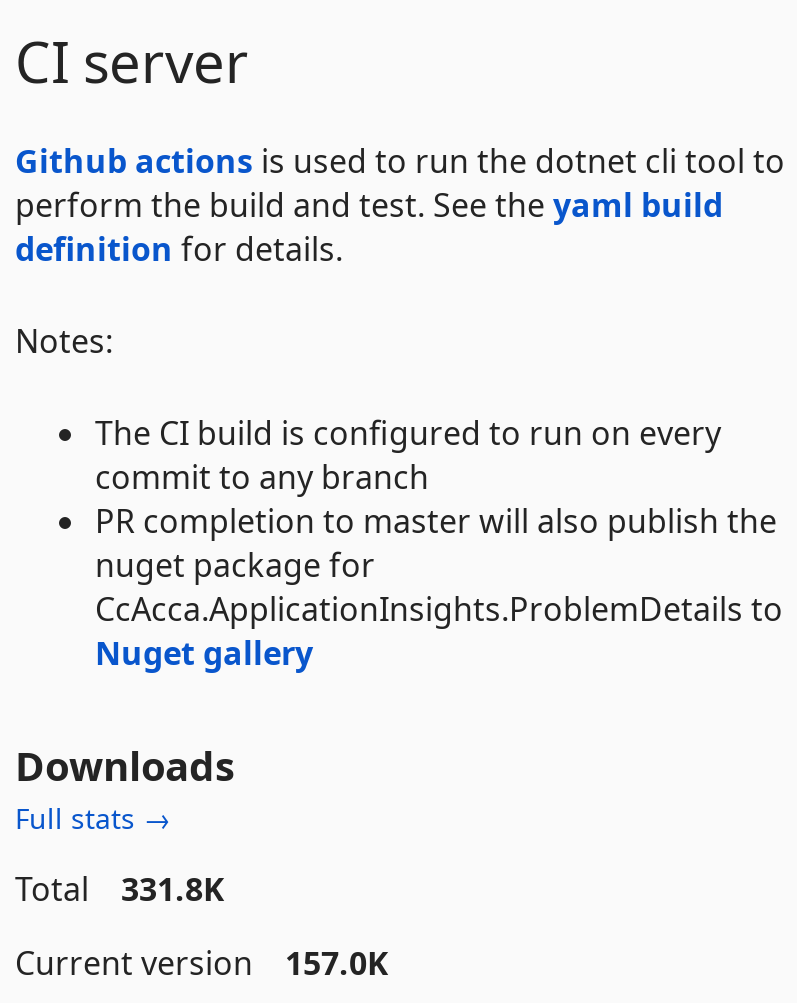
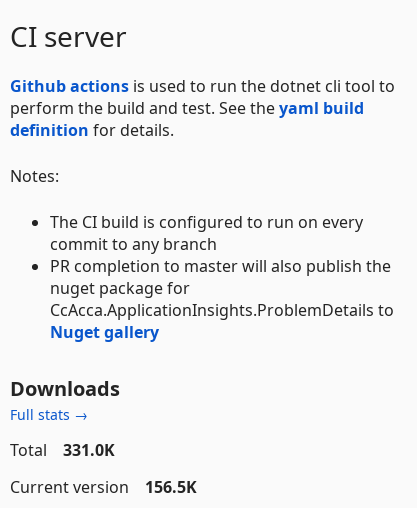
[15,867,225,911] Total 331.8K -> [10,439,115,461] Total 331.0K
[15,941,389,985] Current version 157.0K -> [10,476,197,498] Current version 156.5K

